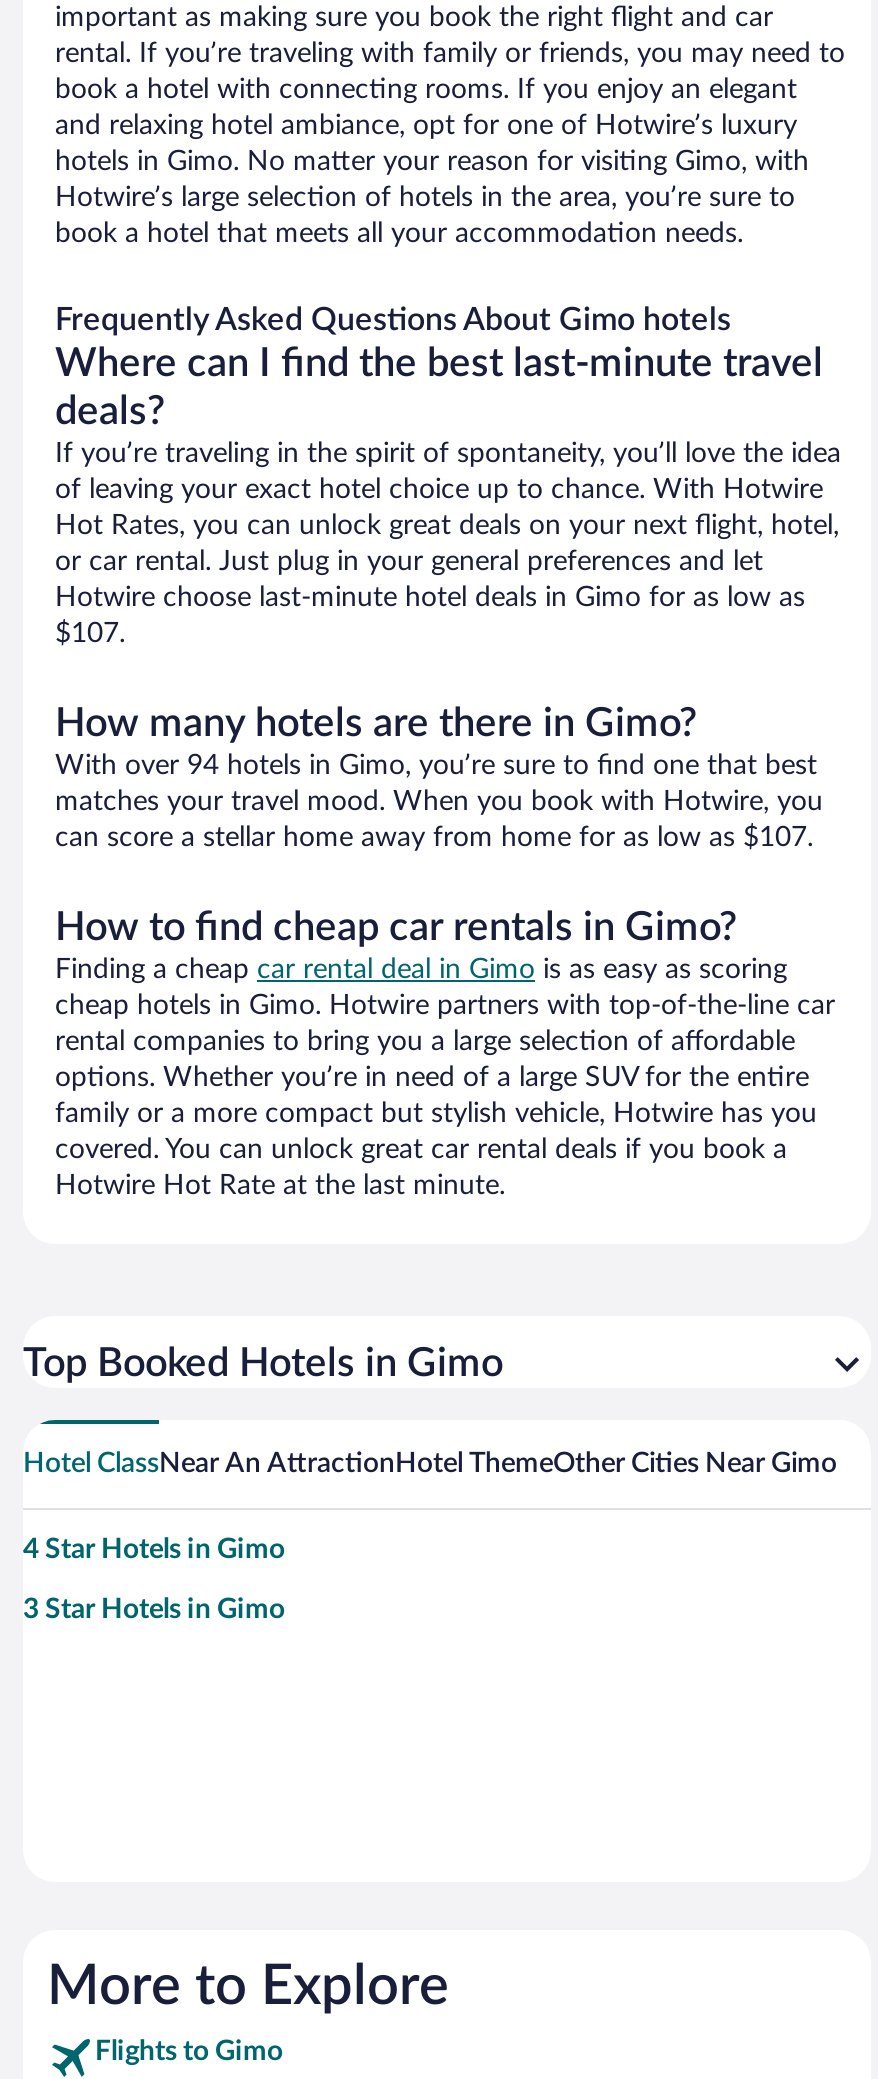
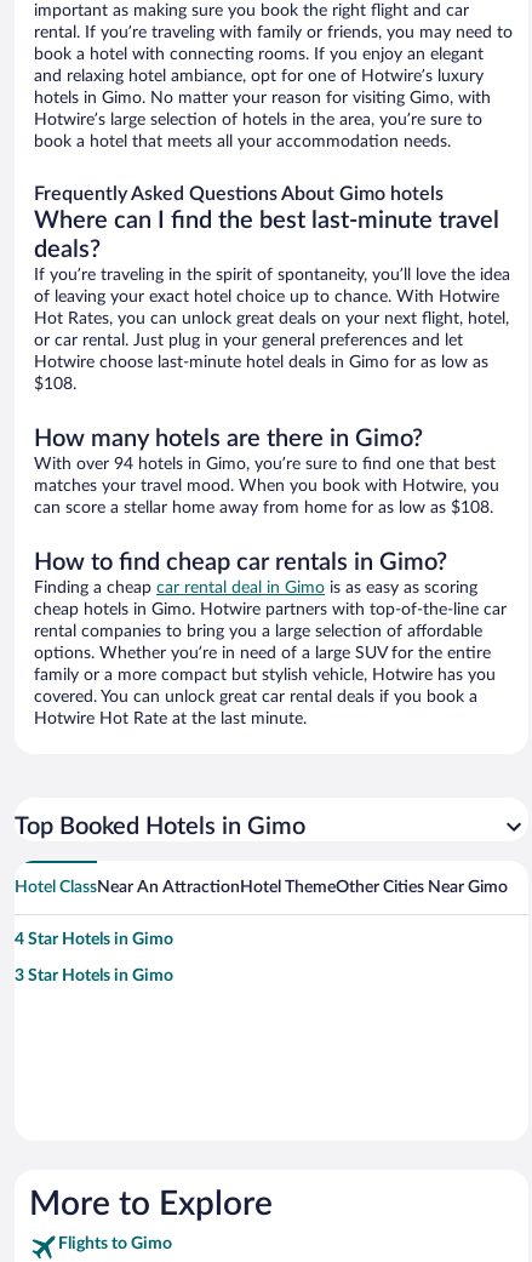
[55,620,125,648] $107. -> [34,376,76,393] $108.
[55,824,813,852] can score a stellar home away from home for as low as $107. -> [34,500,493,517] can score a stellar home away from home for as low as $108.

